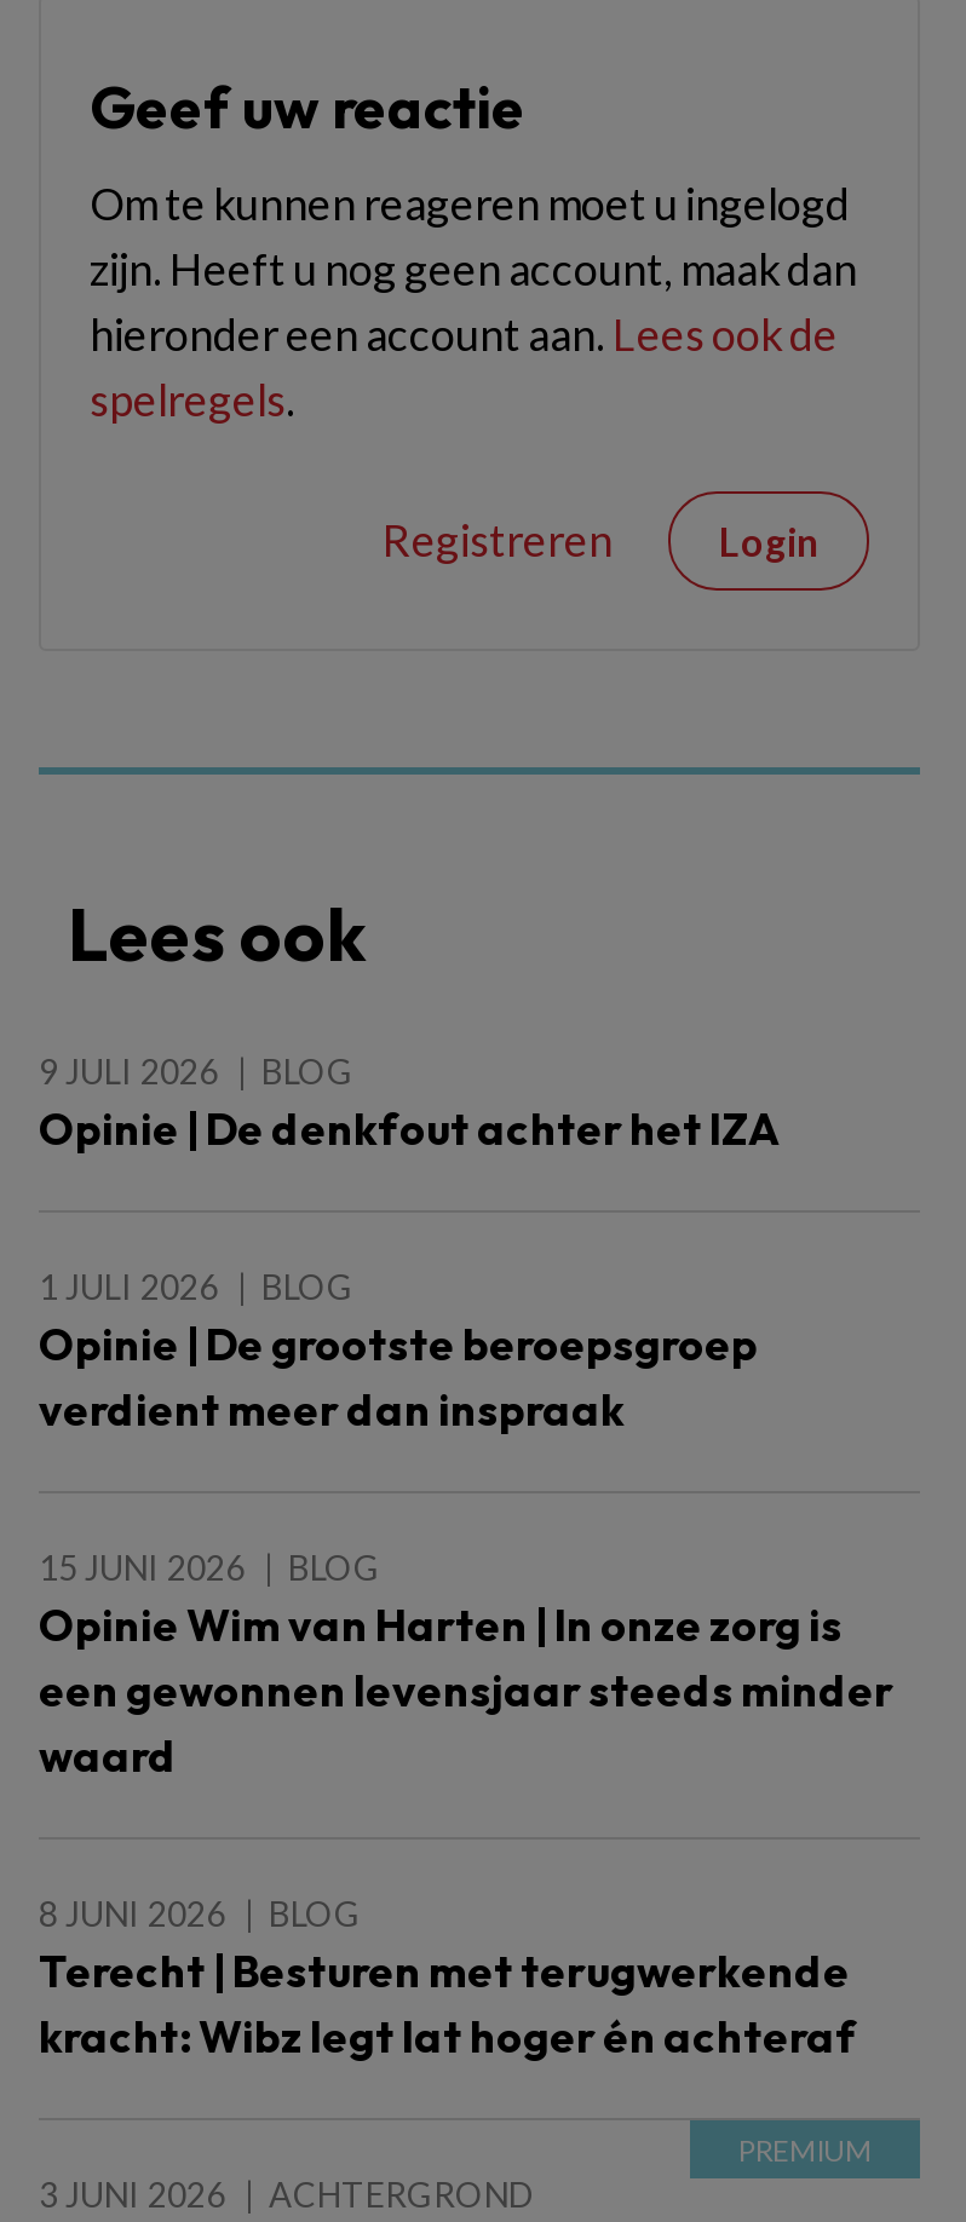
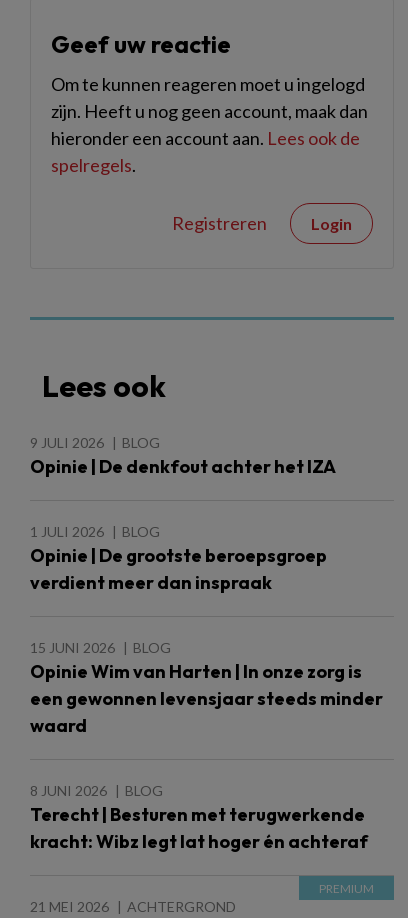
[39,2174,533,2215] 3 JUNI 2026 ACHTERGROND -> [30,898,236,915] 21 MEI 2026 ACHTERGROND

